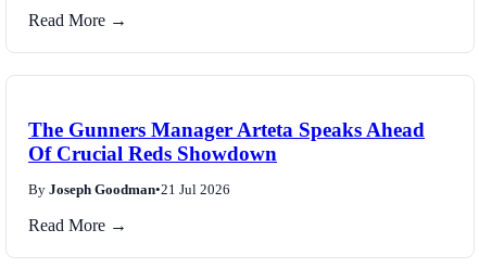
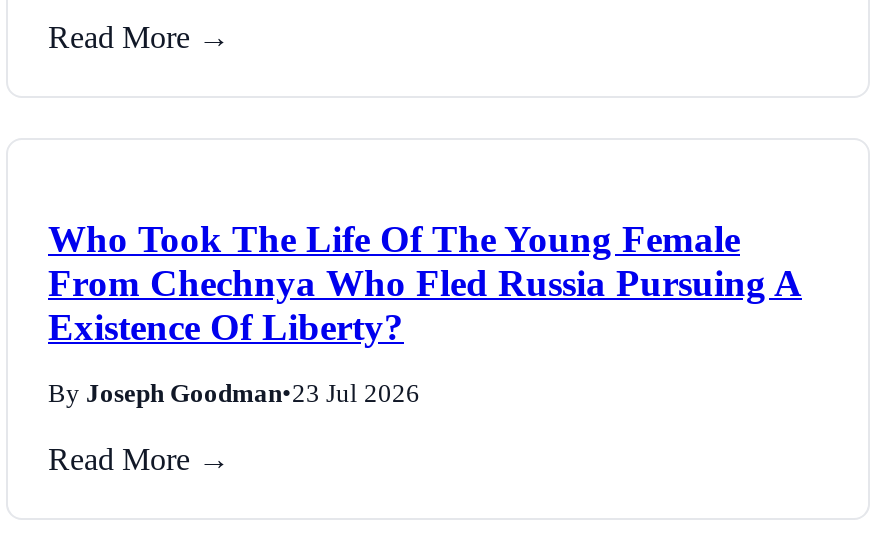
[28,118,425,165] The Gunners Manager Arteta Speaks Ahead | Of Crucial Reds Showdown -> [48,218,802,348] Who Took The Life Of The Young Female | From Chechnya Who Fled Russia Pursuing A | Existence Of Liberty?
[28,183,230,198] By Joseph Goodman•21 Jul 2026 -> [48,380,420,408] By Joseph Goodman•23 Jul 2026

